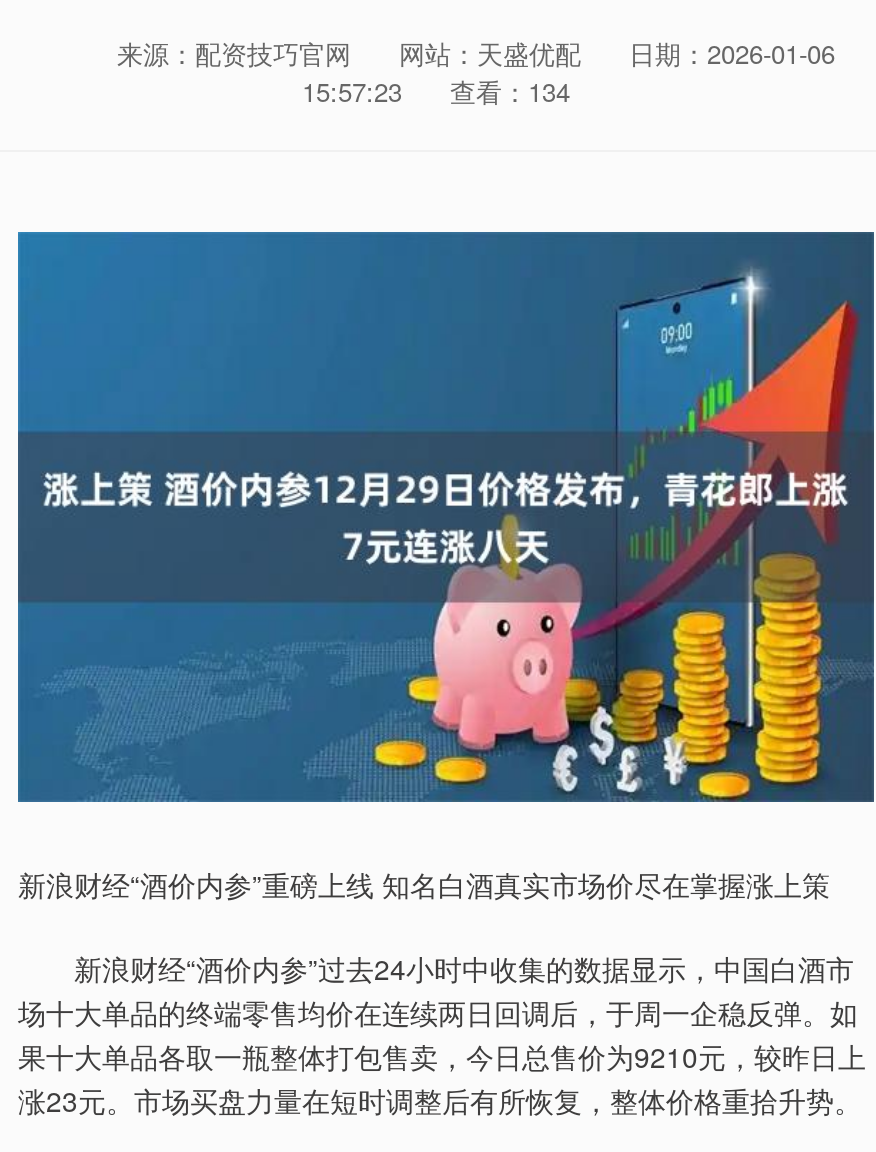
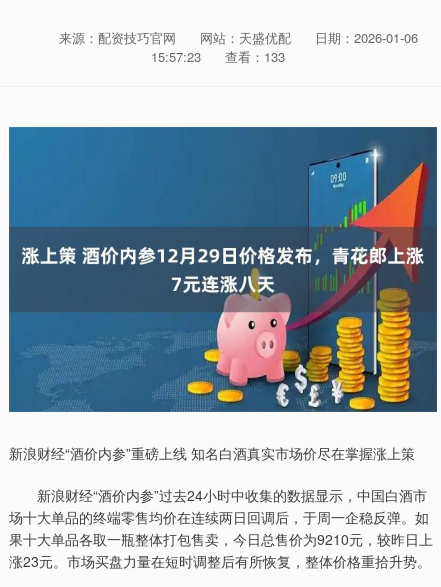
[302,72,570,110] 15:57:23 查看：134 -> [151,47,285,66] 15:57:23 查看：133

